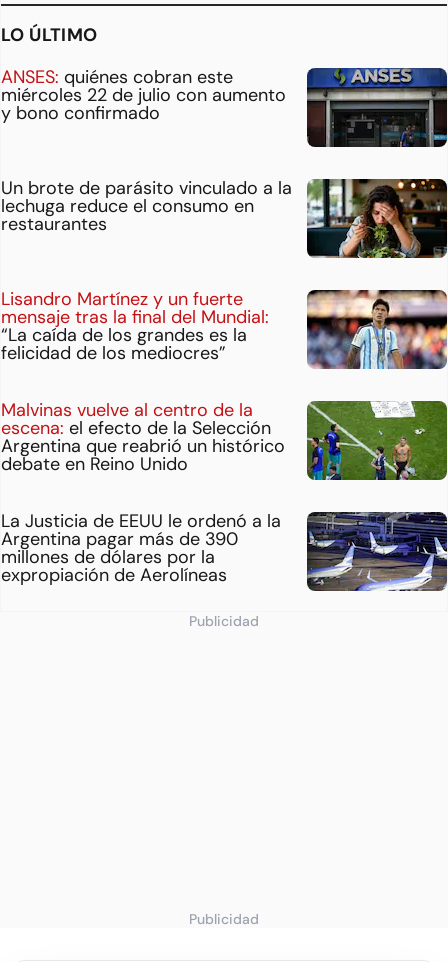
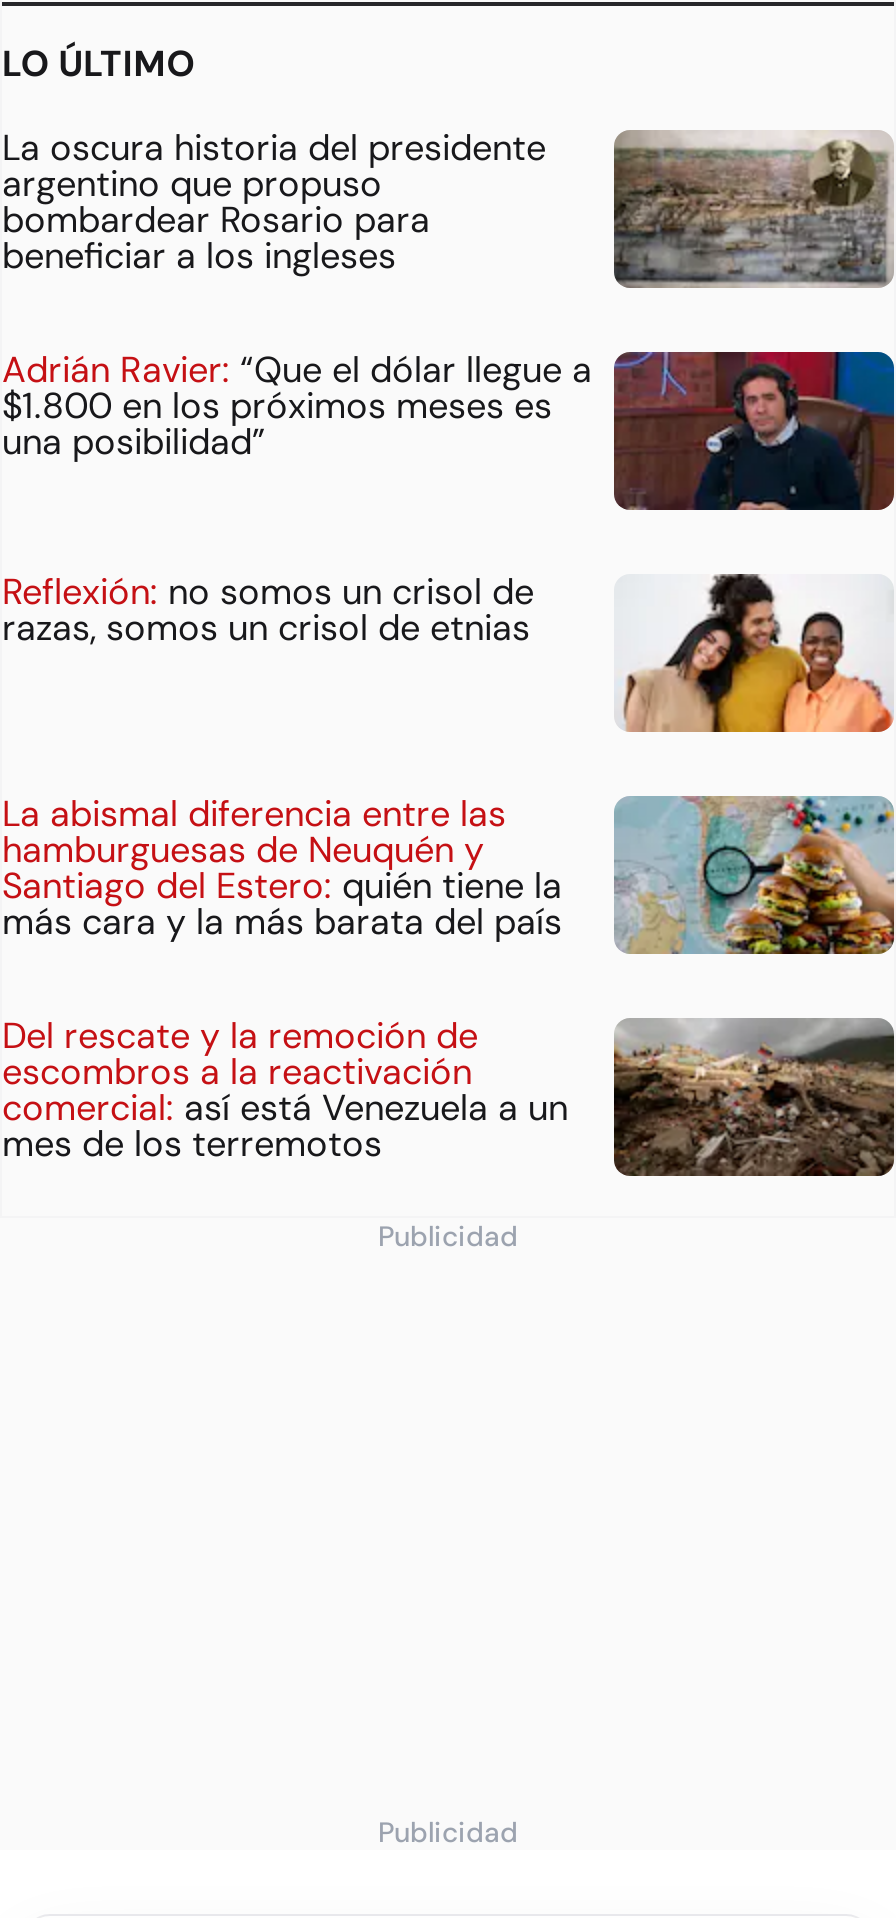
[1,65,445,148] [image] | ANSES: quiénes cobran este | miércoles 22 de julio con aumento | y bono confirmado -> [2,124,890,288] [image] | La oscura historia del presidente | argentino que propuso | bombardear Rosario para | beneficiar a los ingleses
[1,176,445,259] [image] | Un brote de parásito vinculado a la | lechuga reduce el consumo en | restaurantes -> [2,346,890,512] [image] | Adrián Ravier: “Que el dólar llegue a | $1.800 en los próximos meses es | una posibilidad”
[1,287,445,370] [image] | Lisandro Martínez y un fuerte | mensaje tras la final del Mundial: | “La caída de los grandes es la | felicidad de los mediocres” -> [2,568,890,734] [image] | Reflexión: no somos un crisol de | razas, somos un crisol de etnias
[1,398,445,481] [image] | Malvinas vuelve al centro de la | escena: el efecto de la Selección | Argentina que reabrió un histórico | debate en Reino Unido -> [2,790,890,956] [image] | La abismal diferencia entre las | hamburguesas de Neuquén y | Santiago del Estero: quién tiene la | más cara y la más barata del país
[1,509,445,592] [image] | La Justicia de EEUU le ordenó a la | Argentina pagar más de 390 | millones de dólares por la | expropiación de Aerolíneas -> [2,1012,890,1178] [image] | Del rescate y la remoción de | escombros a la reactivación | comercial: así está Venezuela a un | mes de los terremotos

